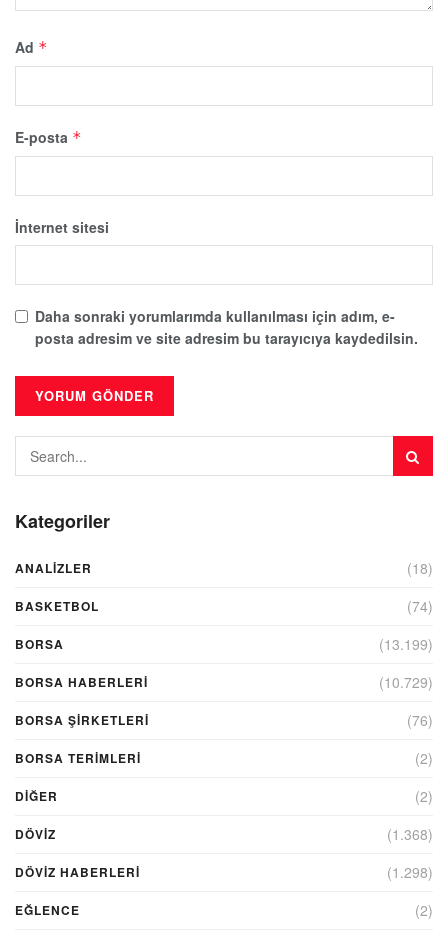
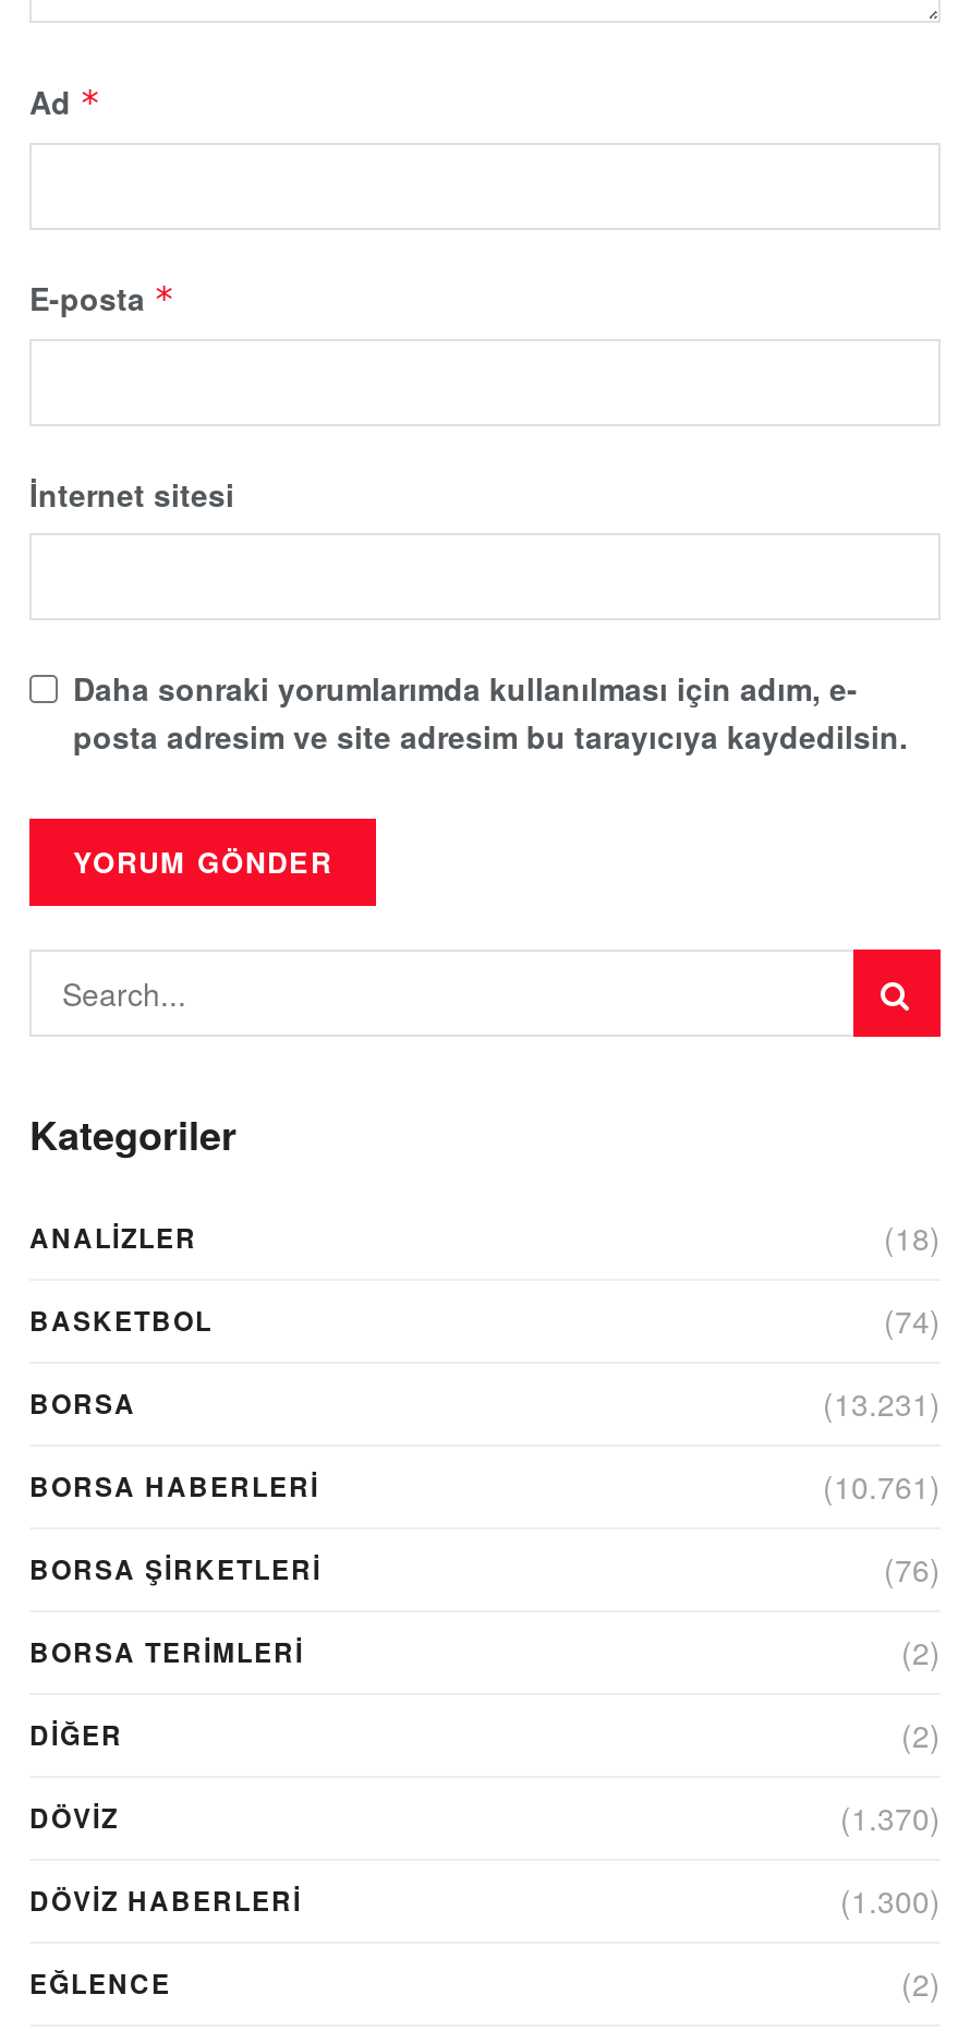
[379,634,433,654] (13.199) -> [823,1381,941,1424] (13.231)
[379,672,433,692] (10.729) -> [823,1464,941,1507] (10.761)
[387,824,433,844] (1.368) -> [840,1795,941,1839] (1.370)
[387,862,433,882] (1.298) -> [840,1878,941,1922] (1.300)

